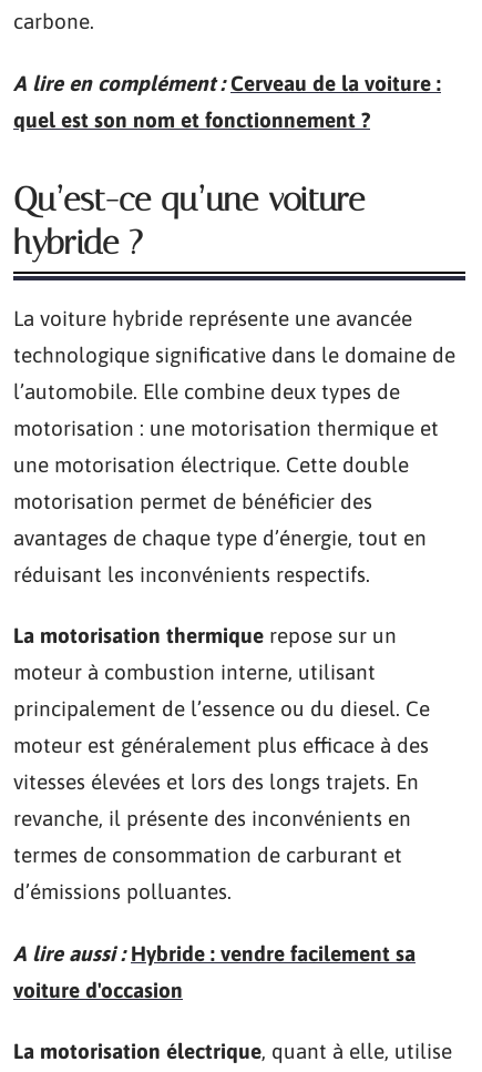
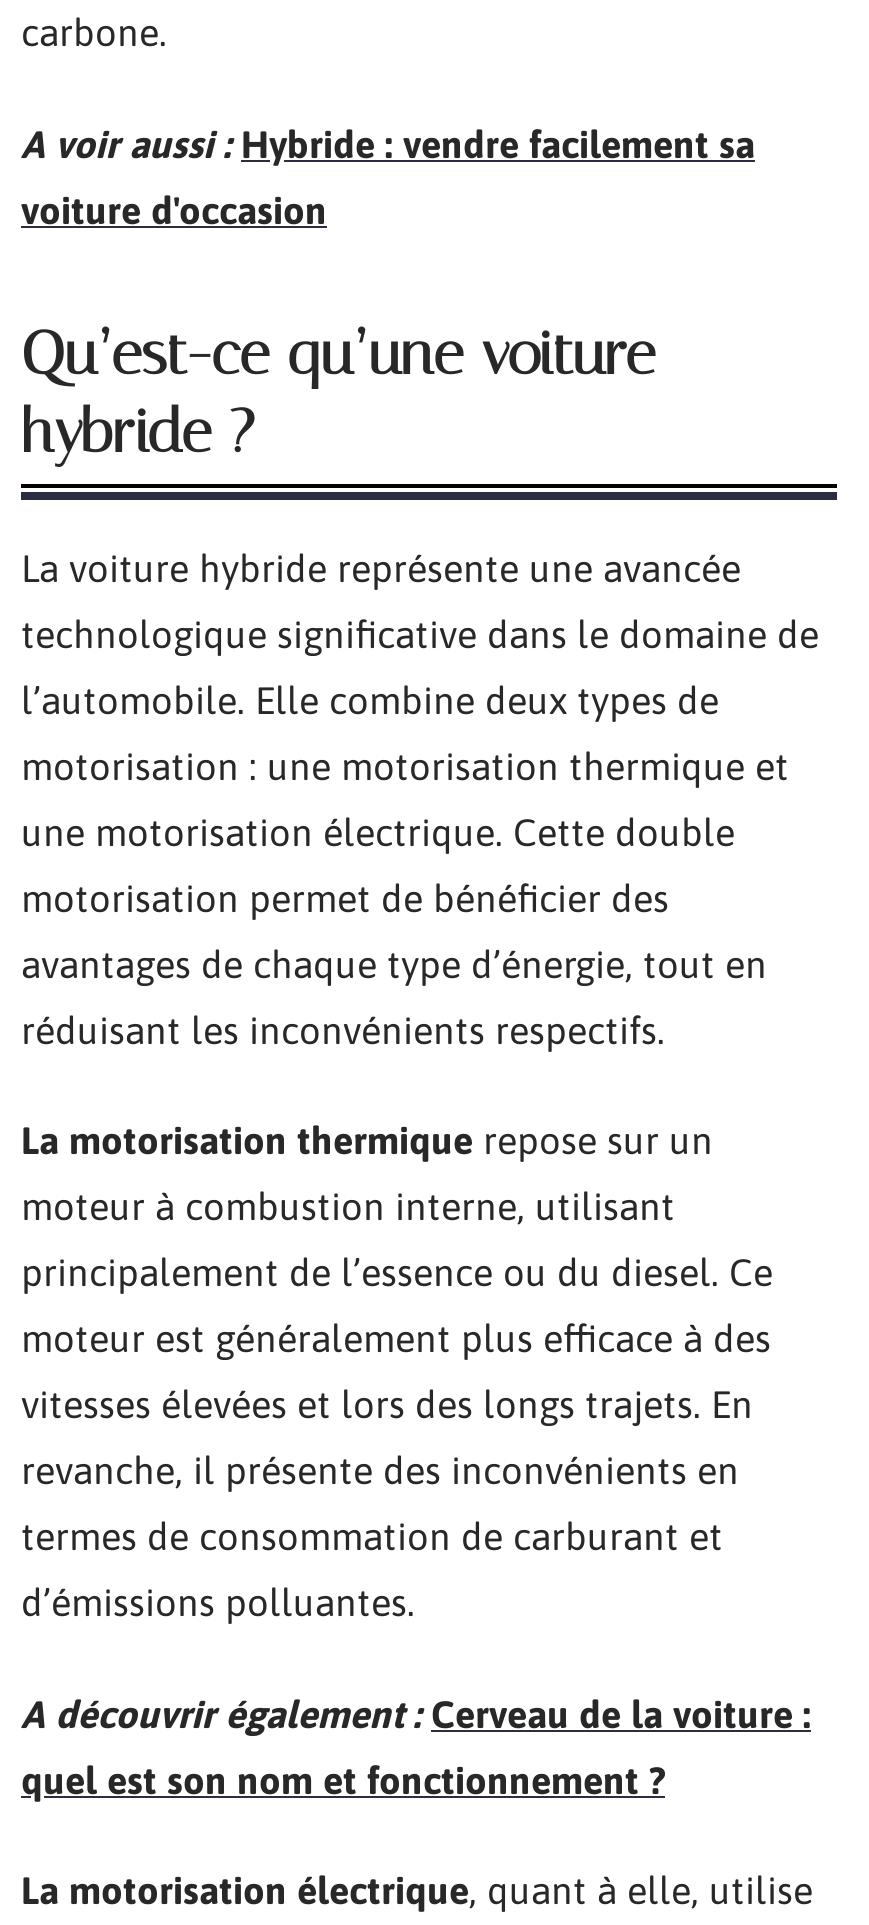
[13,70,441,95] A lire en complément : Cerveau de la voiture : -> [21,121,755,165] A voir aussi : Hybride : vendre facilement sa
moved [13,107,370,131] -> [21,1757,665,1801]: quel est son nom et fonctionnement ?
[13,941,416,965] A lire aussi : Hybride : vendre facilement sa -> [21,1691,811,1735] A découvrir également : Cerveau de la voiture :
moved [13,977,183,1002] -> [21,187,327,231]: voiture d'occasion

